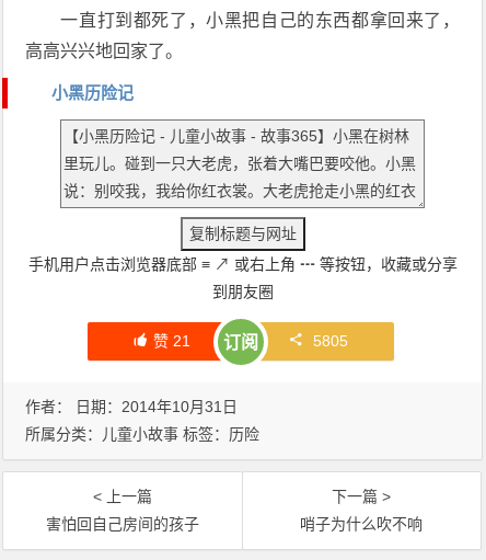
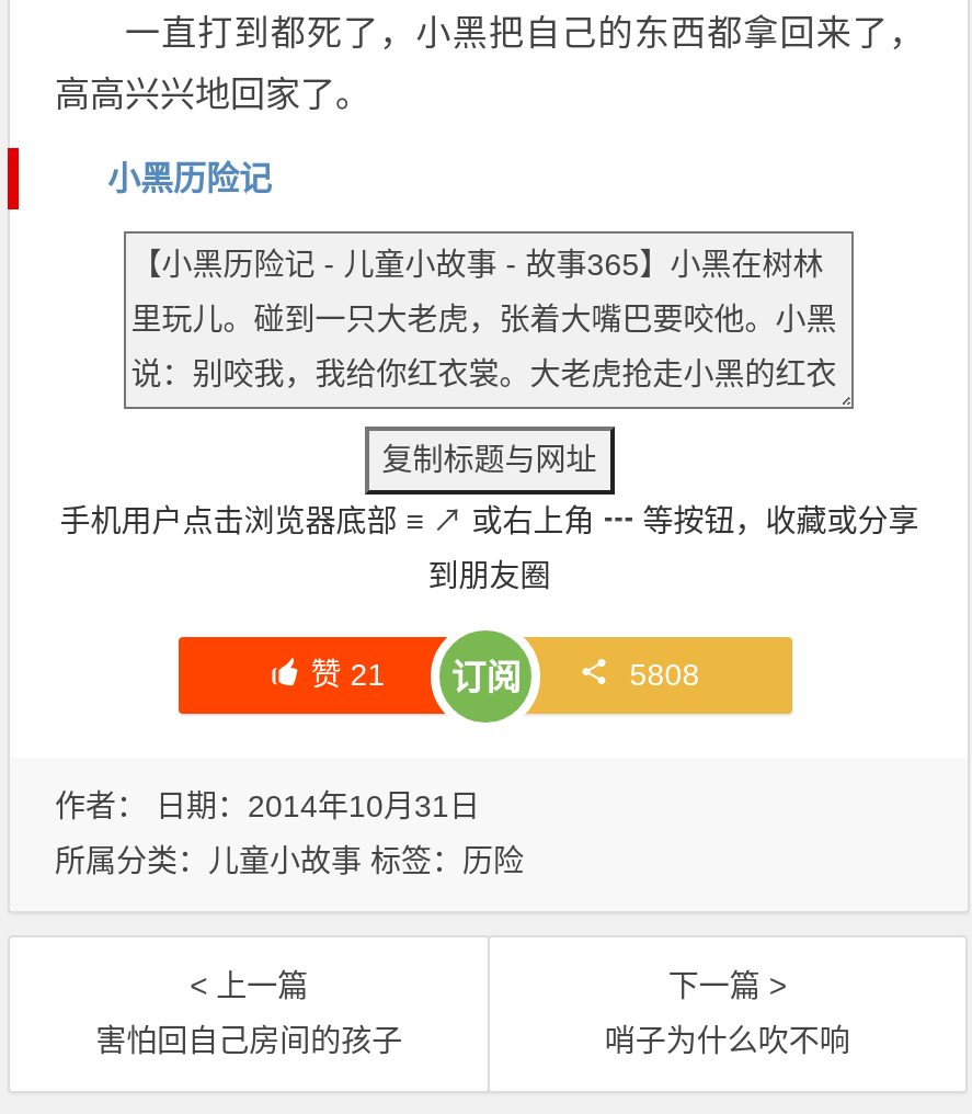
[313,332,348,350] 5805 -> [630,657,700,692] 5808

